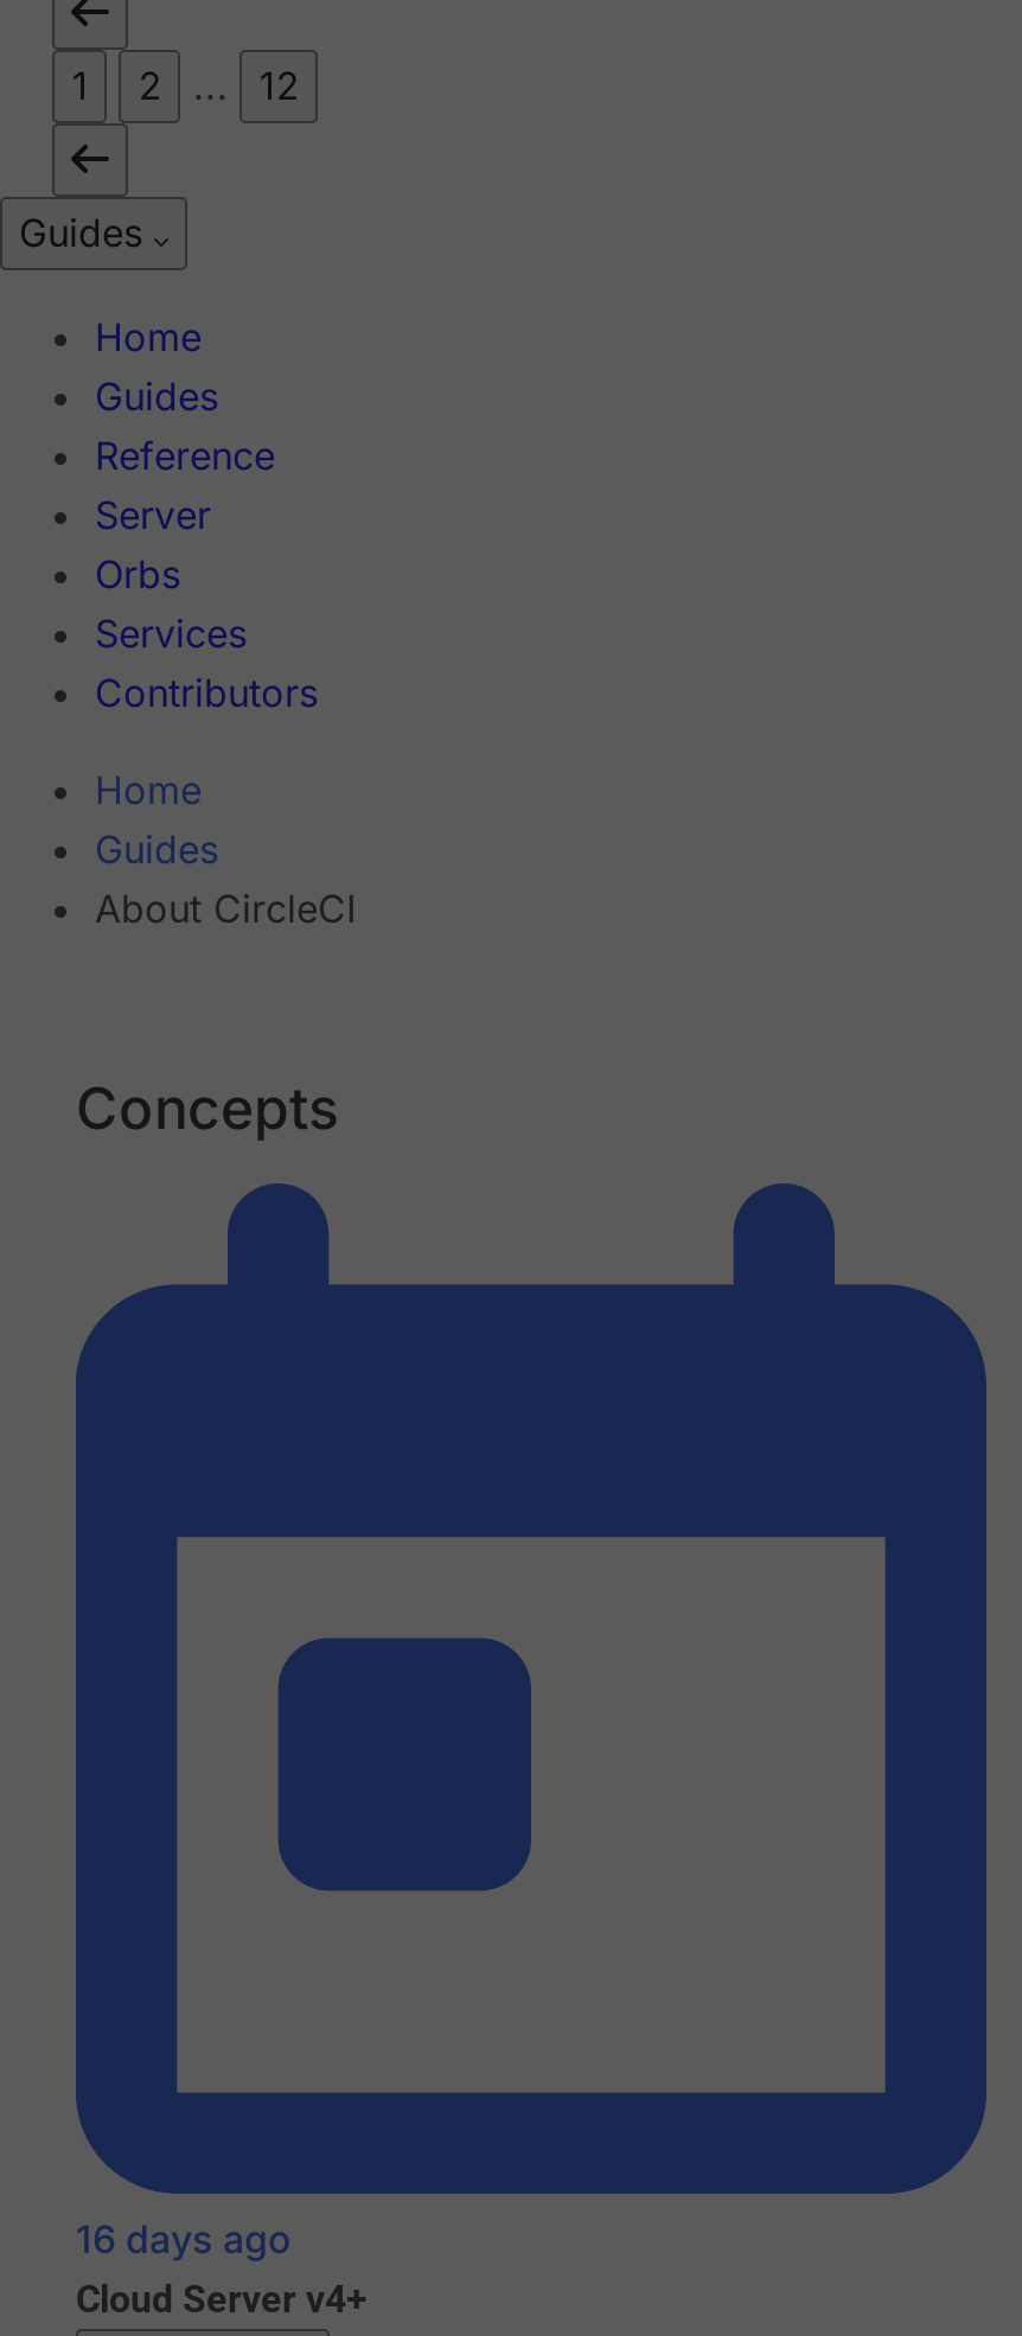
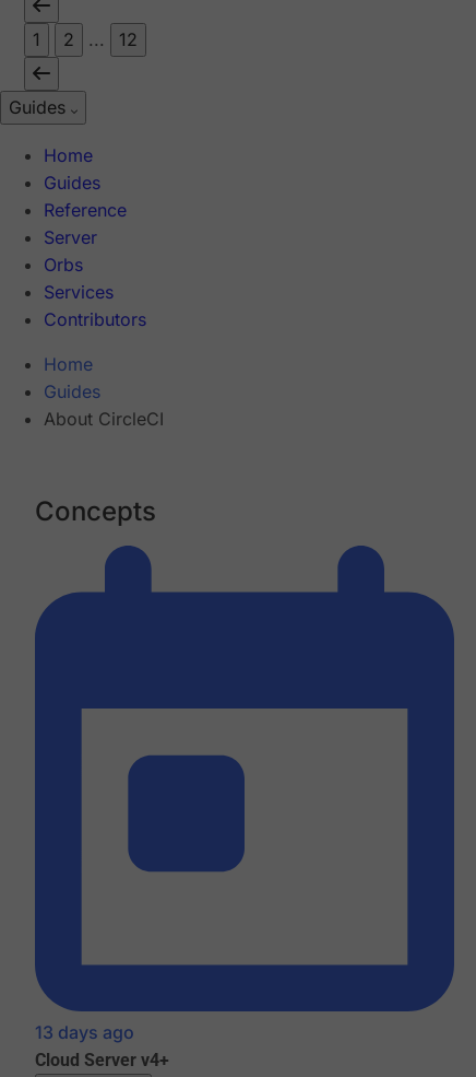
[76,2216,292,2264] 16 days ago -> [35,1022,134,1044] 13 days ago

